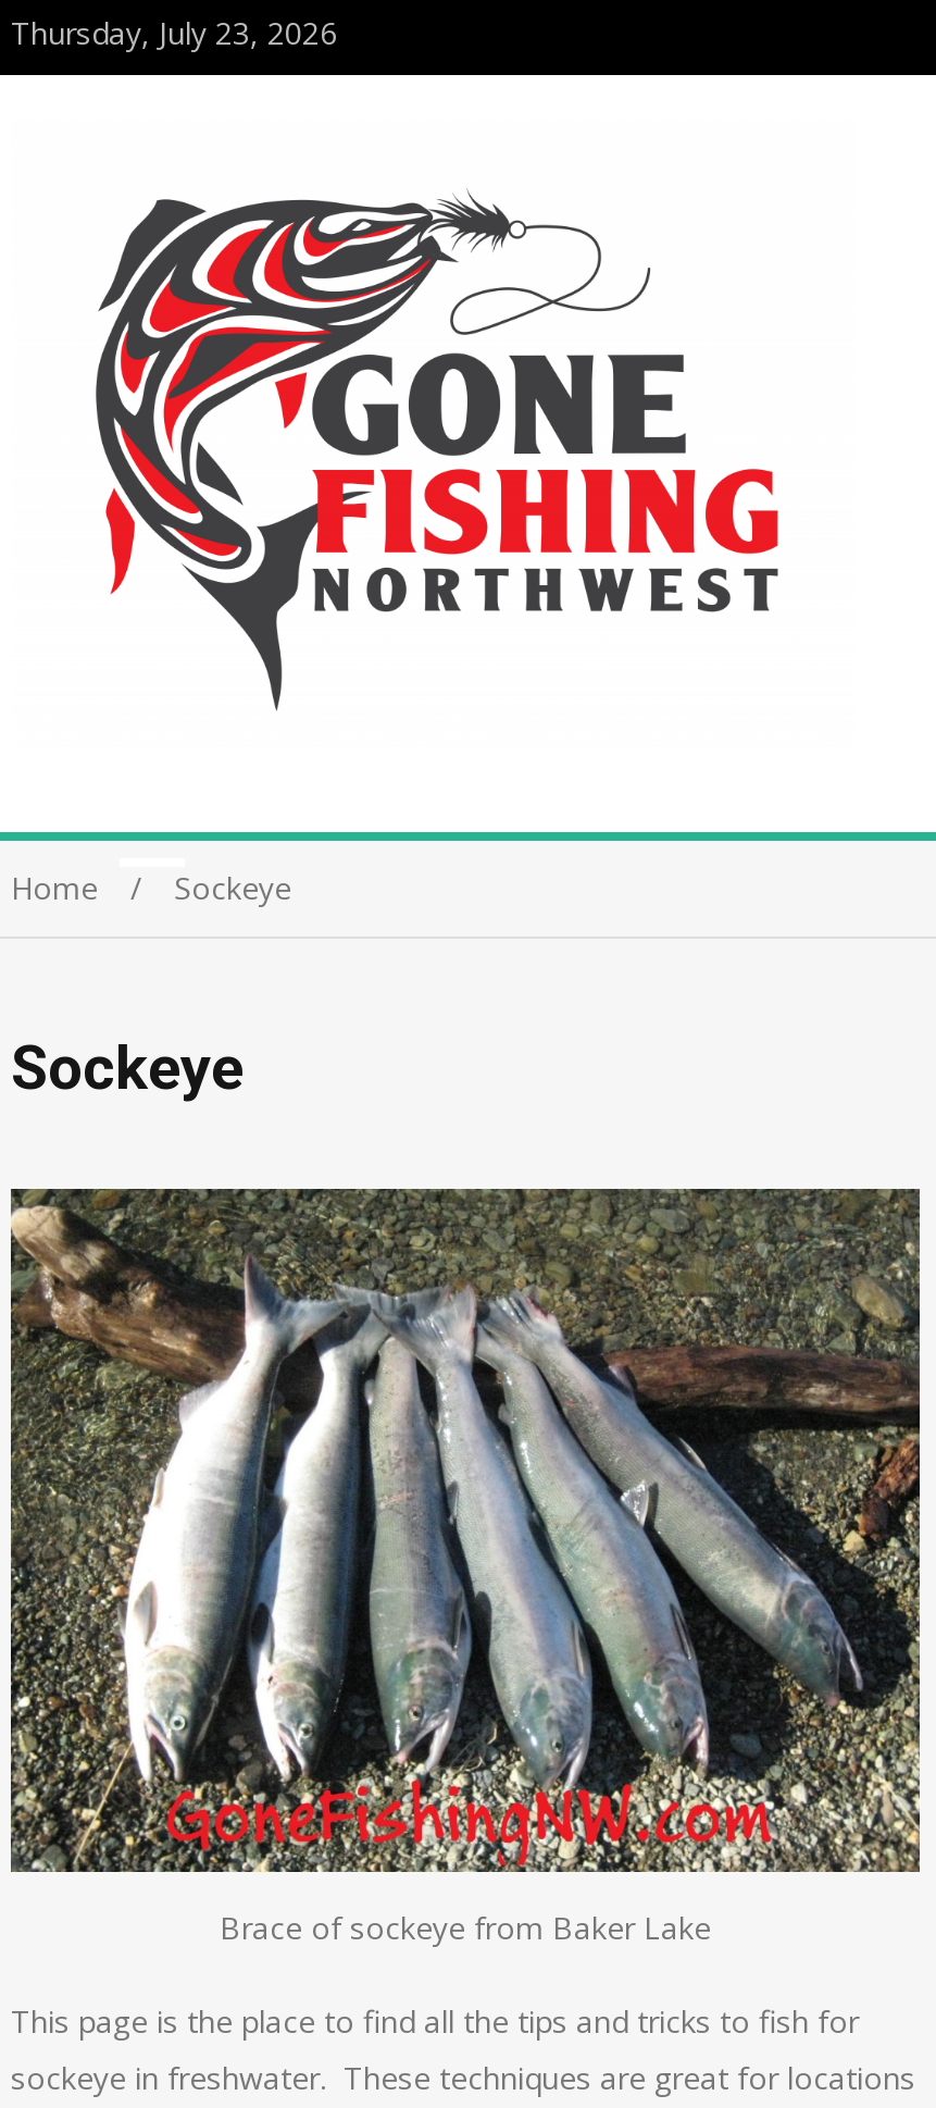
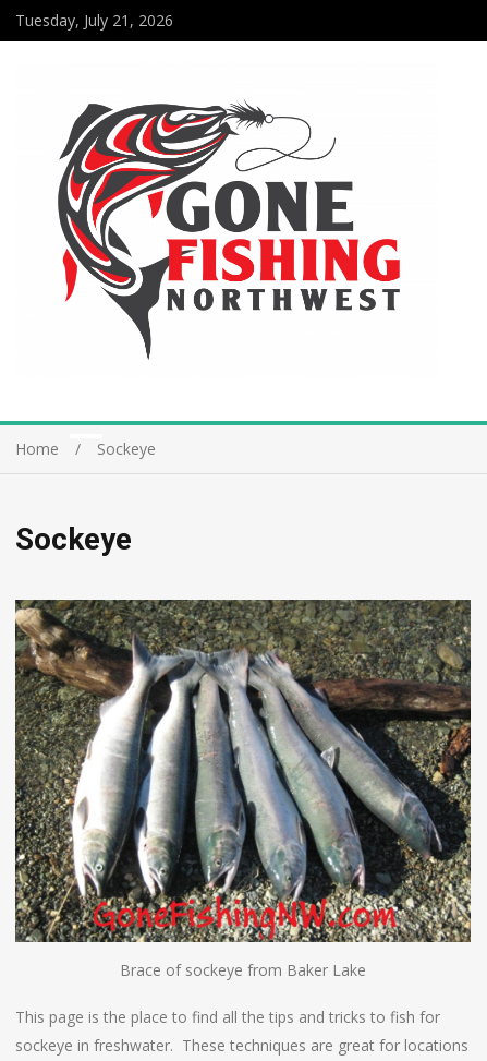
[11,12,337,53] Thursday, July 23, 2026 -> [15,10,173,31] Tuesday, July 21, 2026

